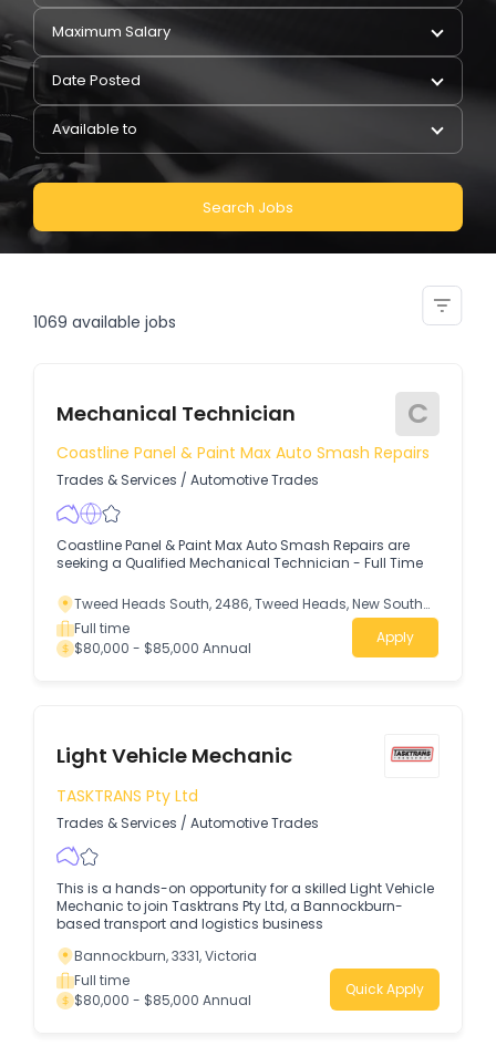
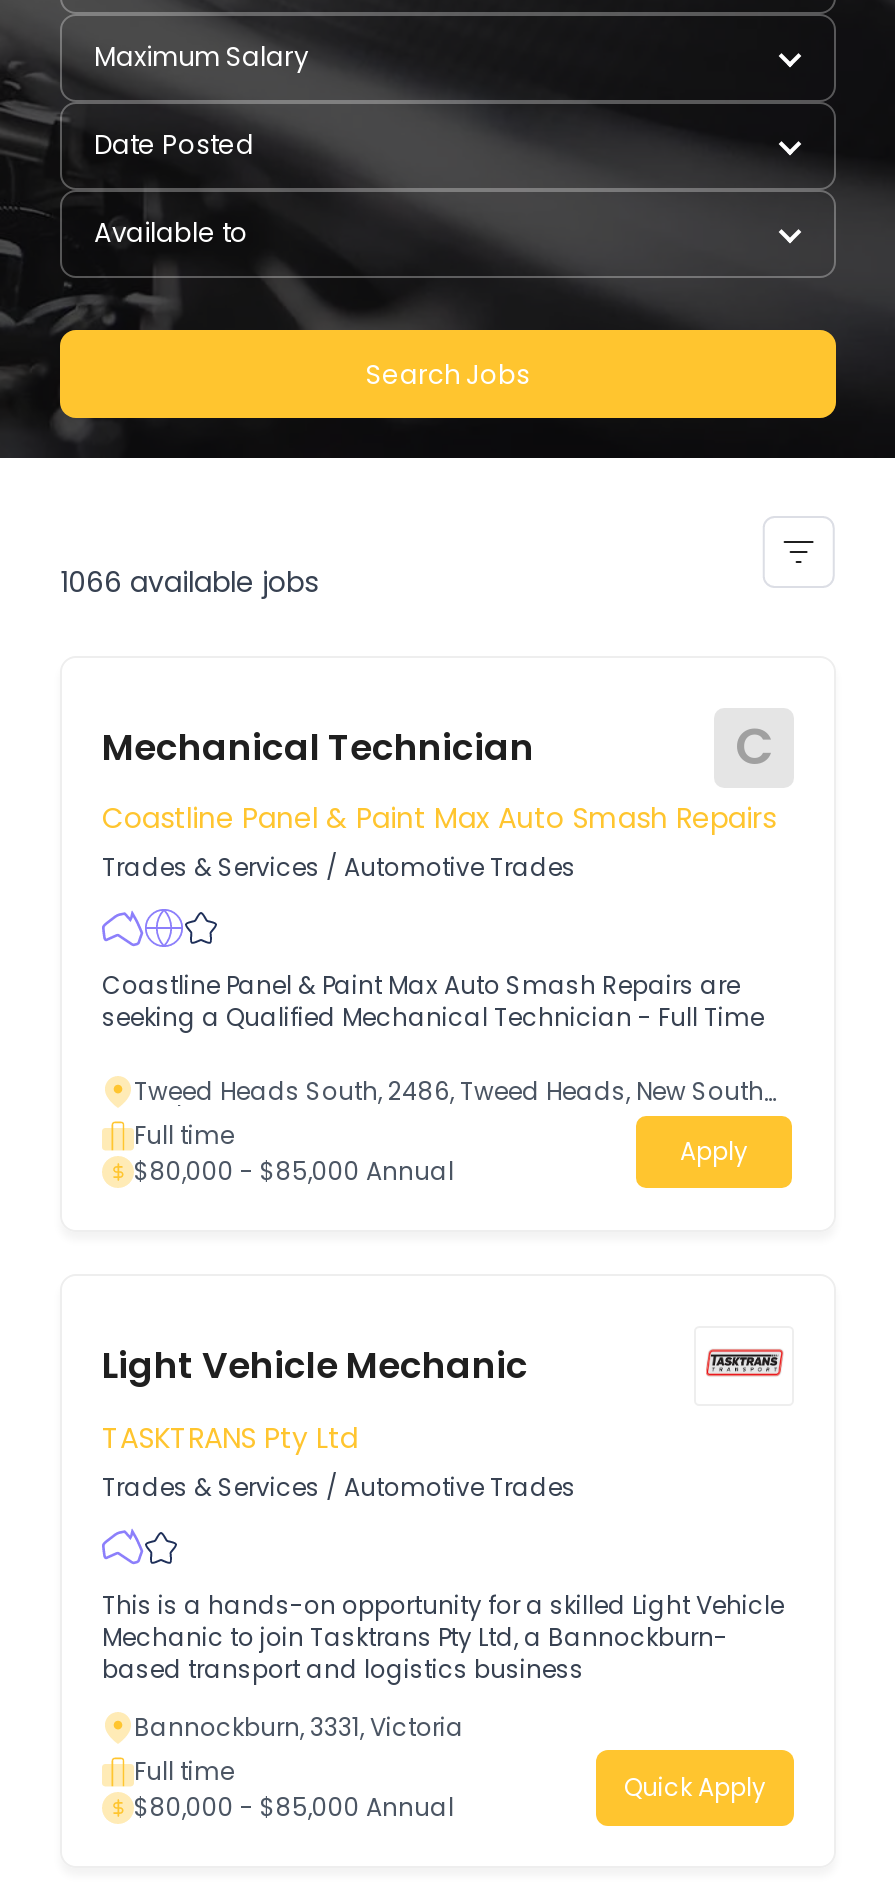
[33,311,176,333] 1069 available jobs -> [60,562,318,602] 1066 available jobs

